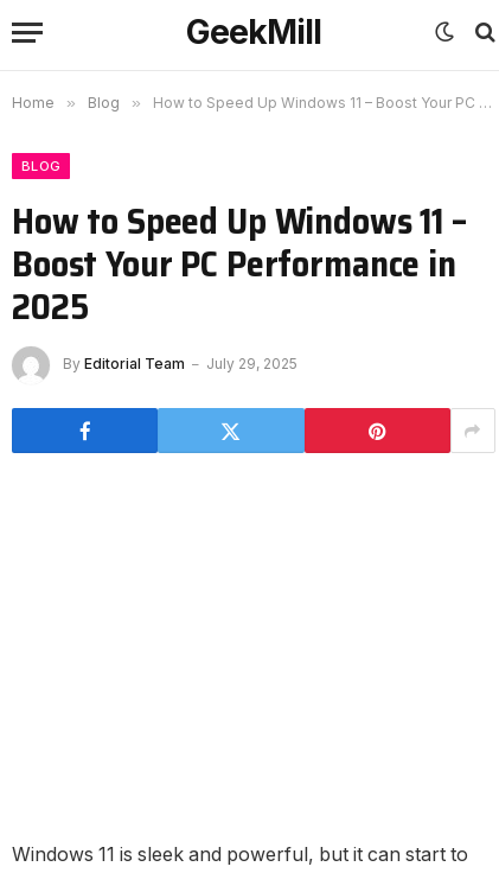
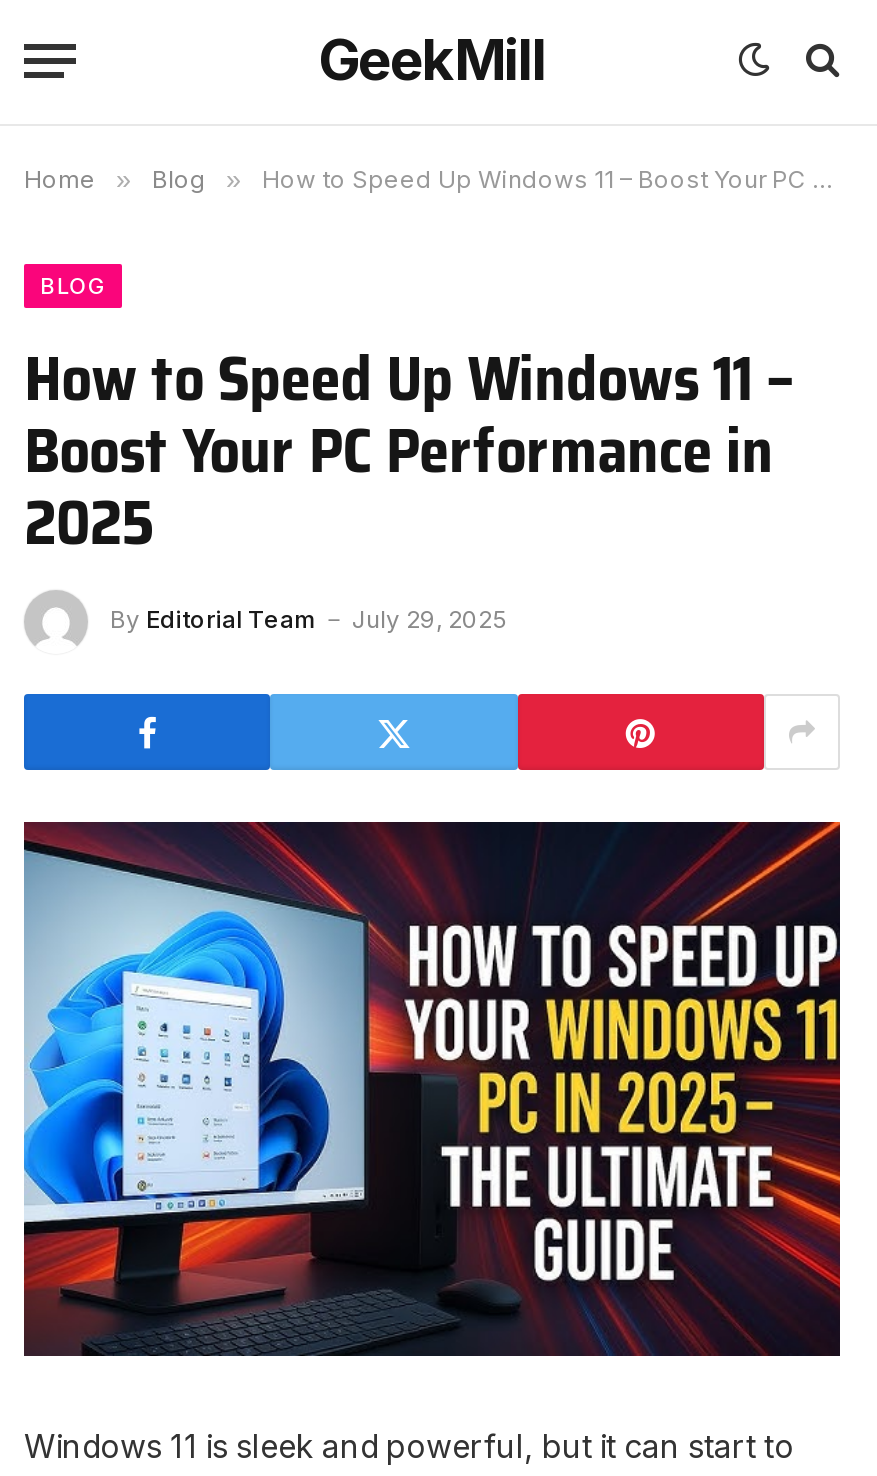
none -> [22,820,842,1358] [image]

